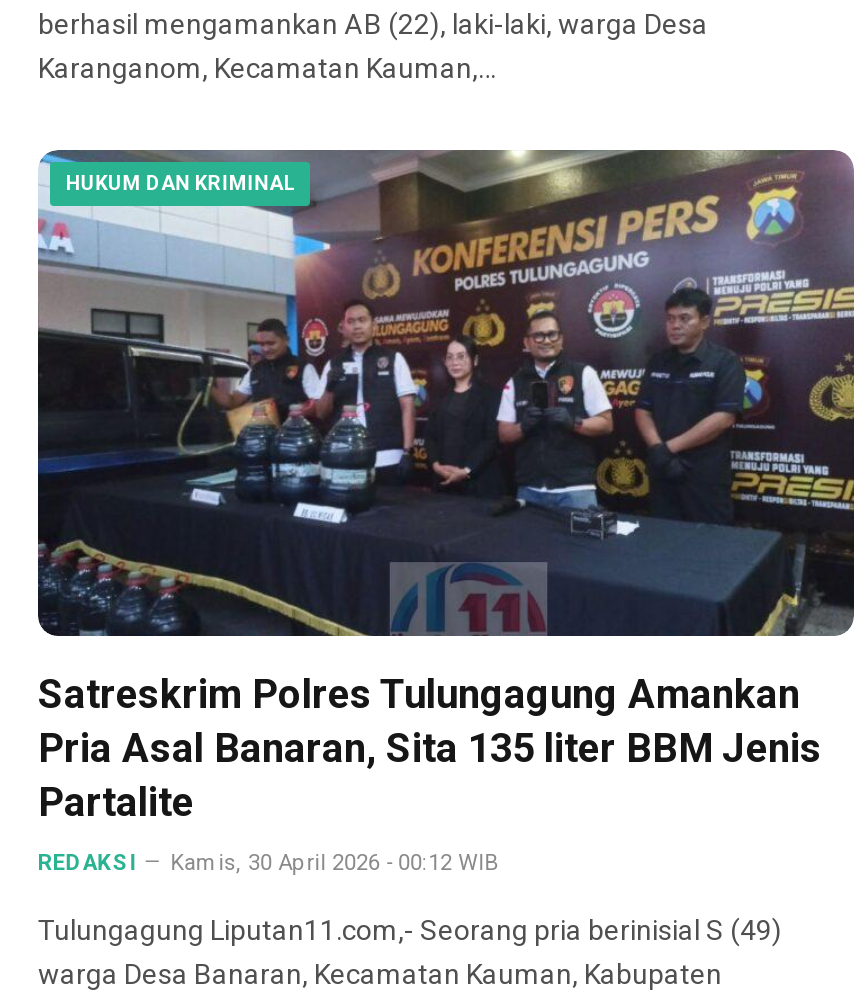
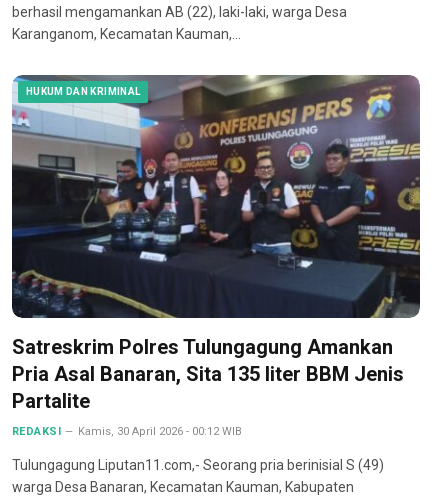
[390,562,548,636] [image] -> none

